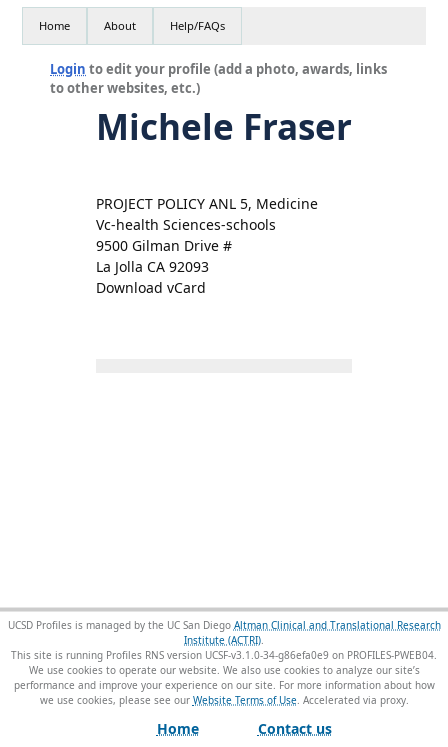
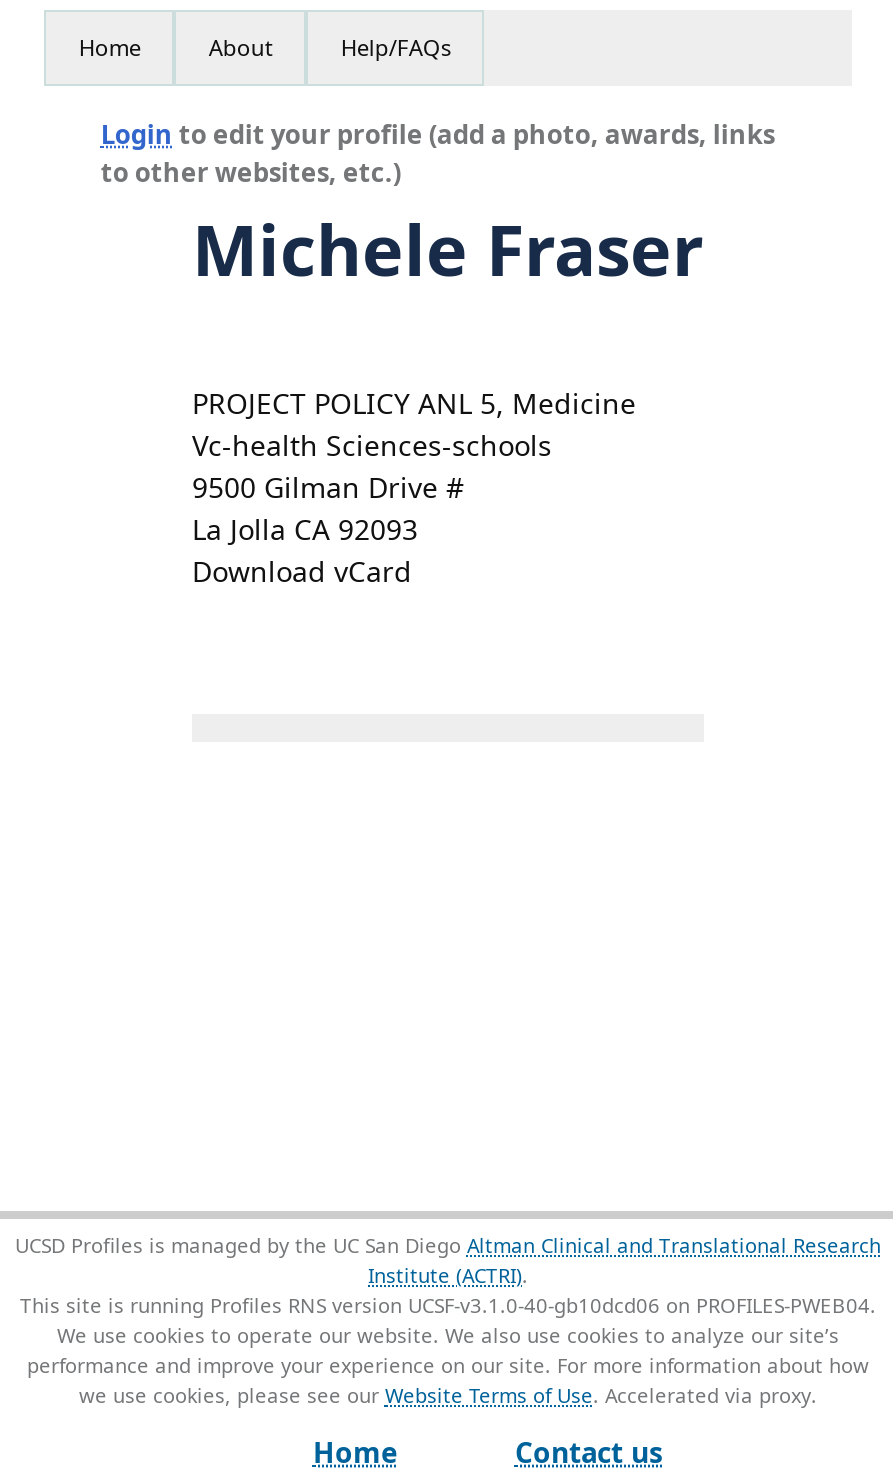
[11,648,437,662] This site is running Profiles RNS version UCSF-v3.1.0-34-g86efa0e9 on PROFILES-PWEB04. -> [20,1292,876,1320] This site is running Profiles RNS version UCSF-v3.1.0-40-gb10dcd06 on PROFILES-PWEB04.

